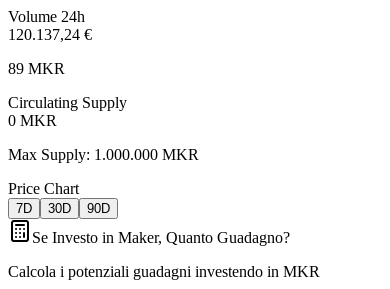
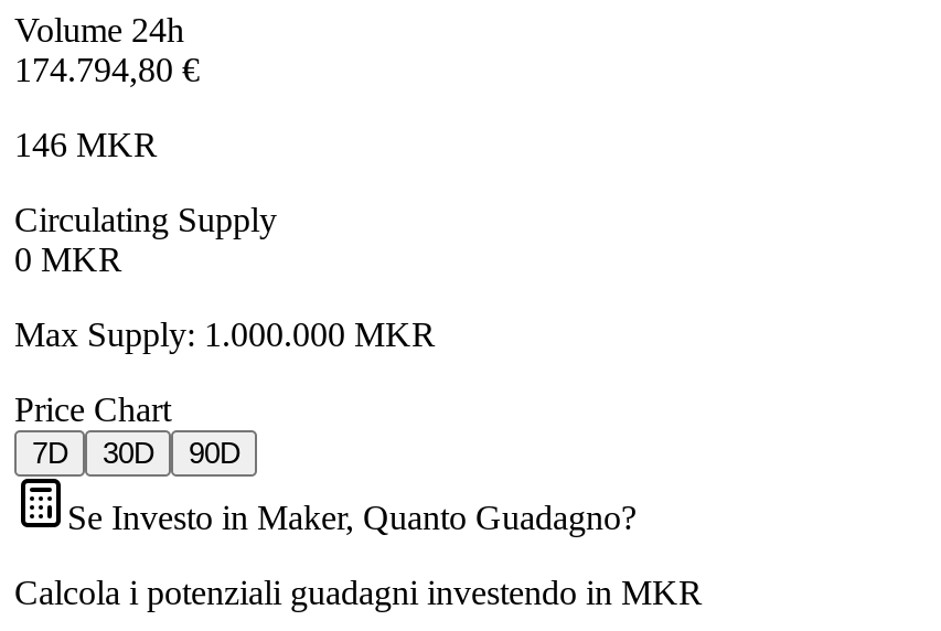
[8,26,92,43] 120.137,24 € -> [14,51,200,89] 174.794,80 €
[8,60,65,77] 89 MKR -> [14,126,158,164] 146 MKR

